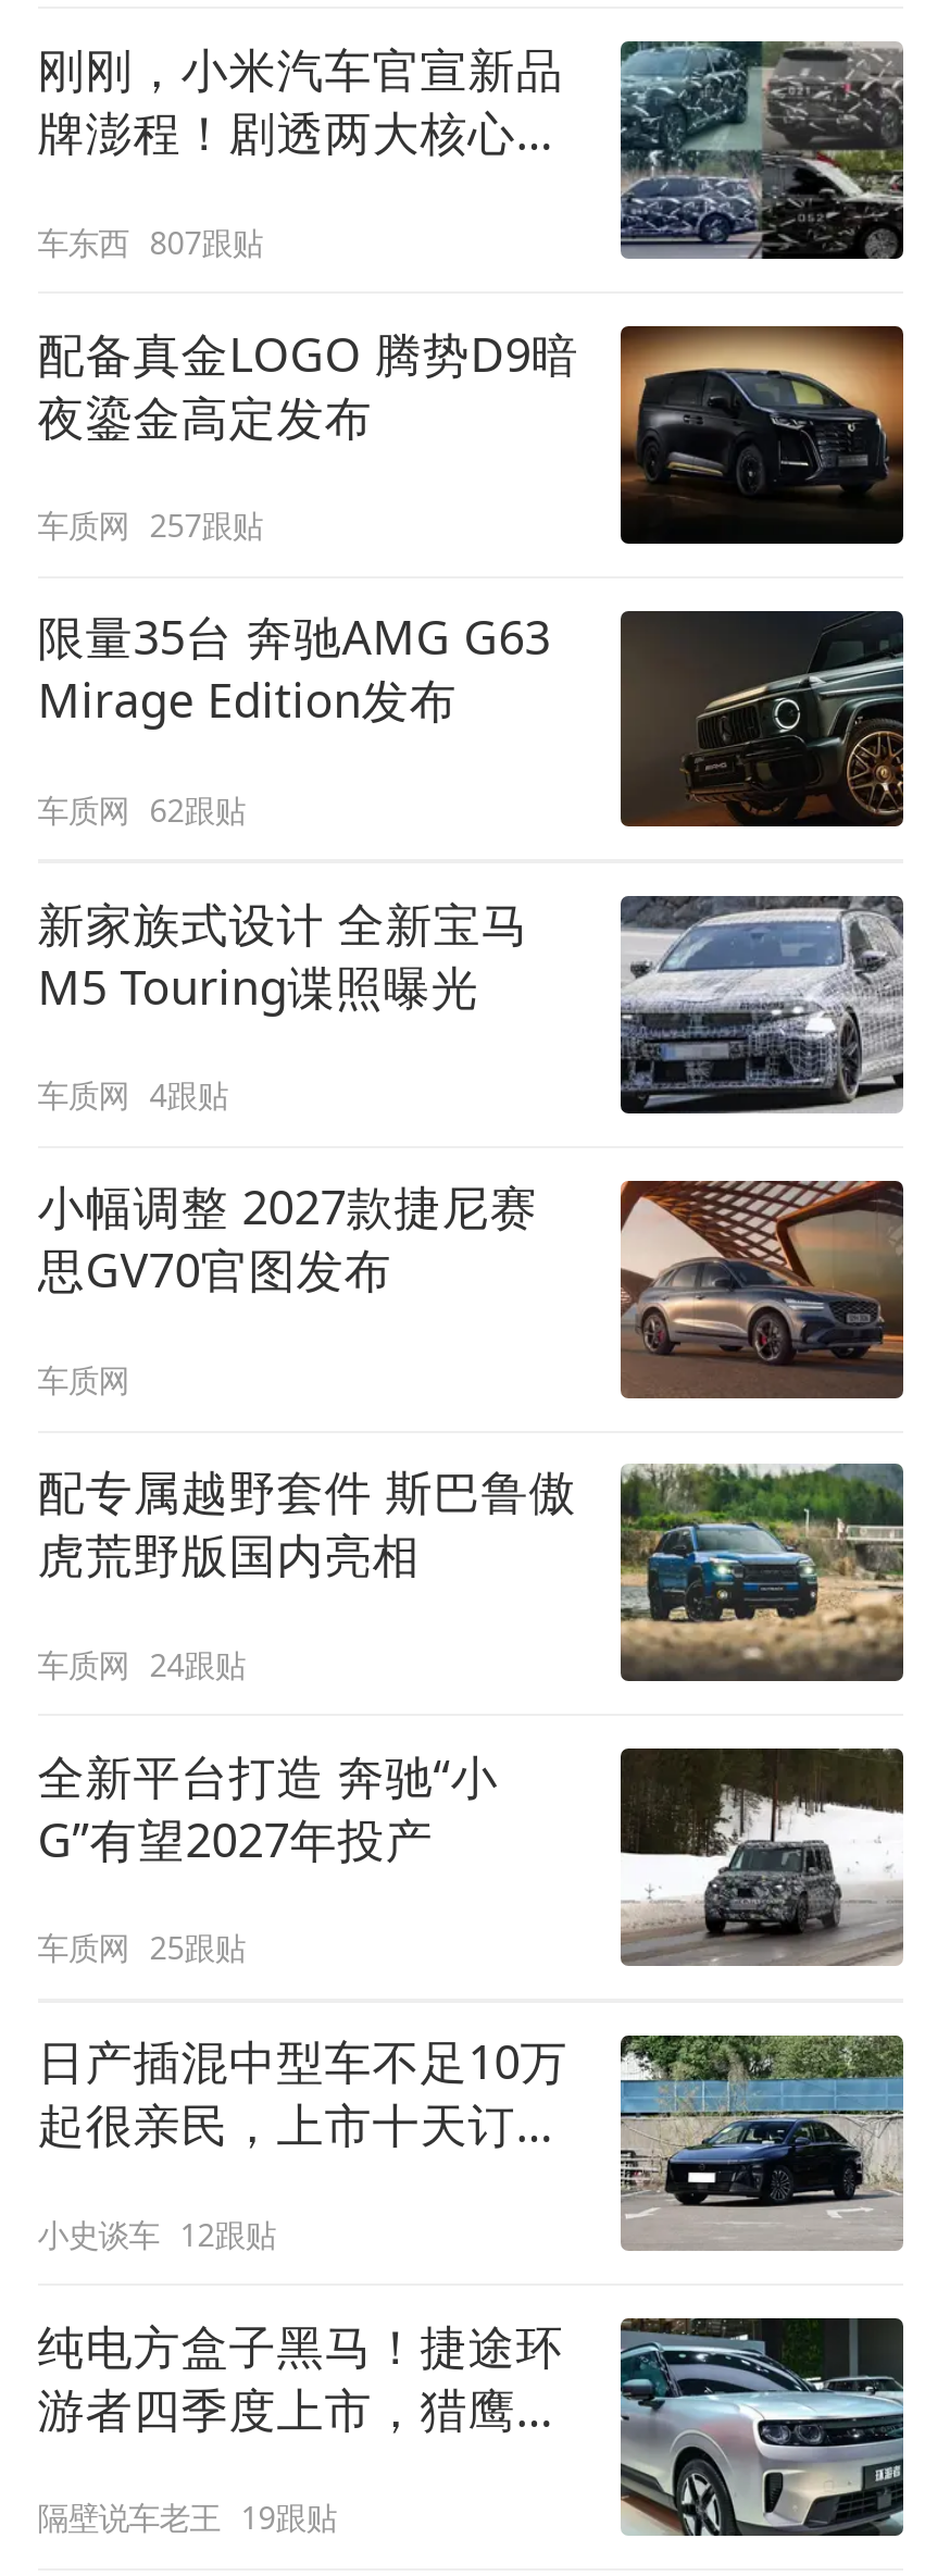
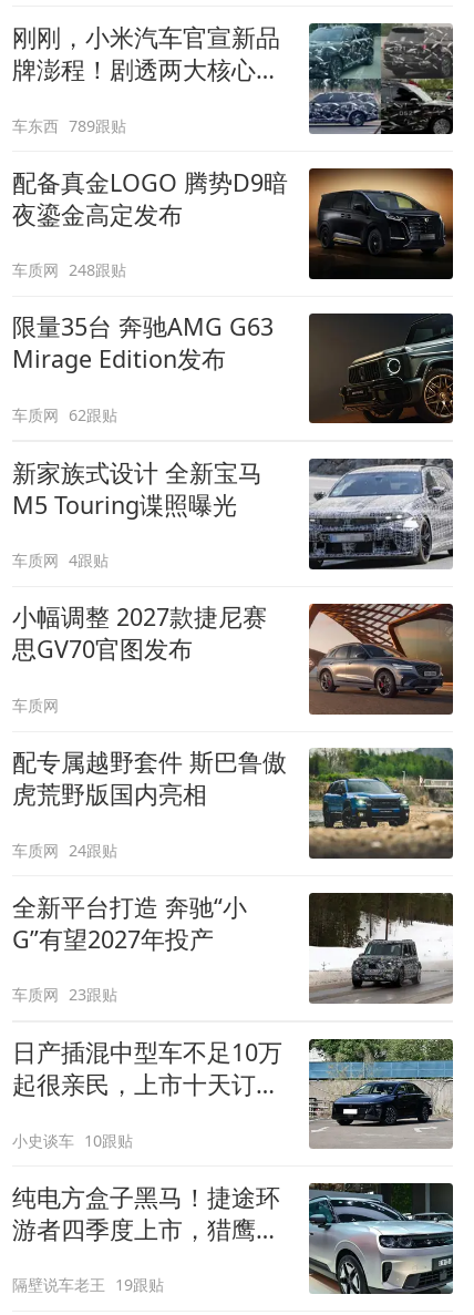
[37,221,263,262] 车东西 807跟贴 -> [12,115,127,136] 车东西 789跟贴
[37,505,263,546] 车质网 257跟贴 -> [12,259,127,281] 车质网 248跟贴
[37,1927,245,1969] 车质网 25跟贴 -> [12,984,118,1005] 车质网 23跟贴
[37,2213,276,2255] 小史谈车 12跟贴 -> [12,1130,133,1151] 小史谈车 10跟贴

